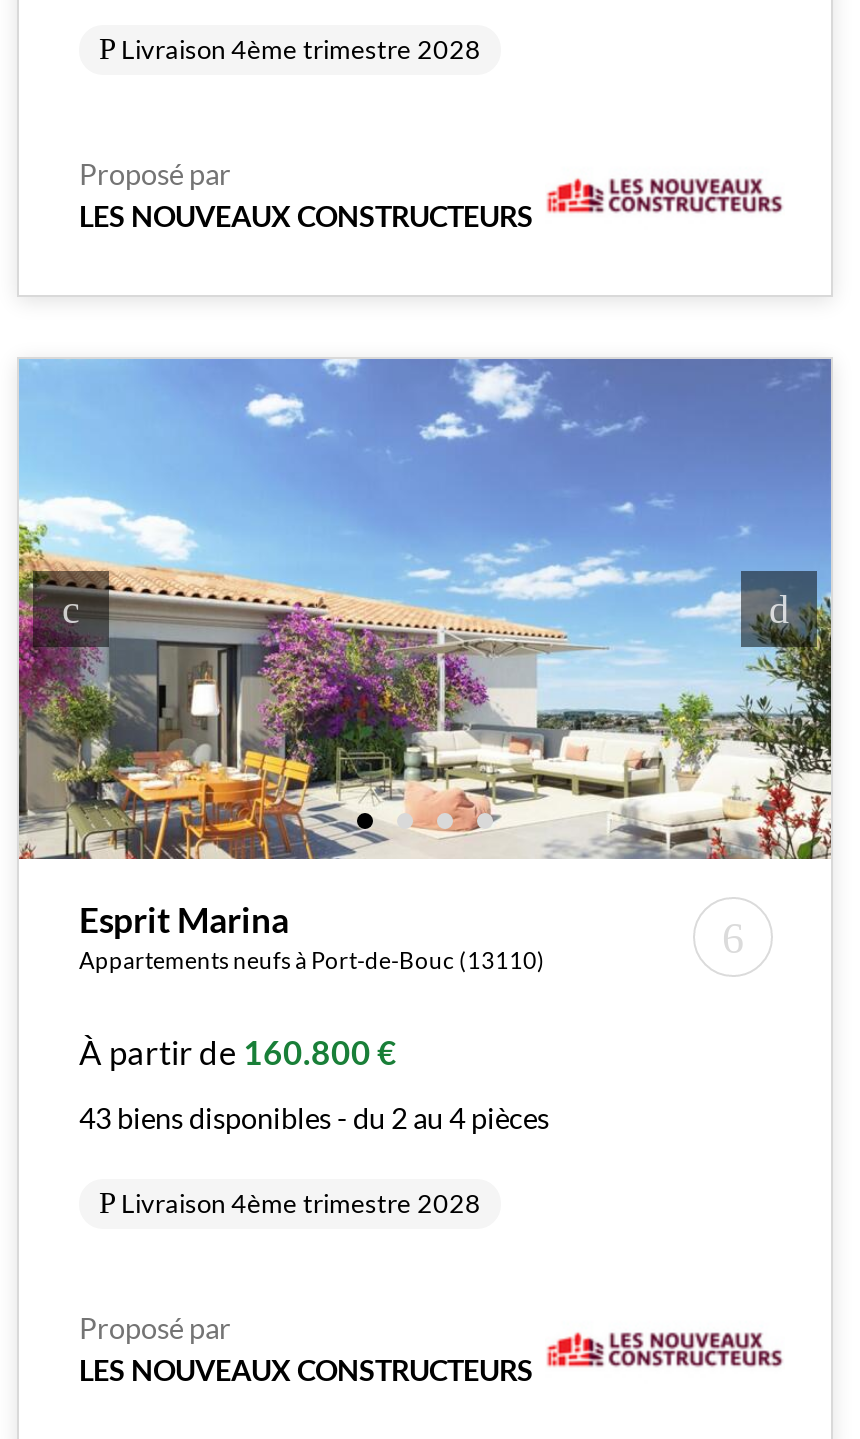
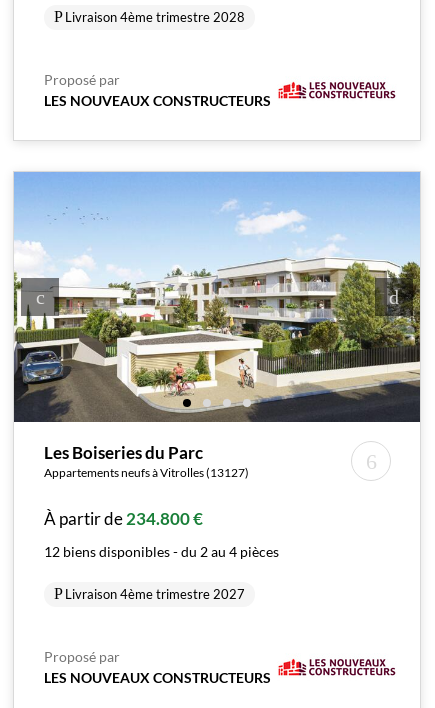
[17,359,833,973] [image] | Esprit Marina | Appartements neufs à Port-de-Bouc (13110) -> [13,172,421,479] [image] | Les Boiseries du Parc | Appartements neufs à Vitrolles (13127)
[79,1033,397,1073] À partir de 160.800 € -> [44,509,203,529] À partir de 234.800 €
[79,1101,549,1135] 43 biens disponibles - du 2 au 4 pièces -> [44,543,279,560] 12 biens disponibles - du 2 au 4 pièces
[121,1187,481,1219] Livraison 4ème trimestre 2028 -> [65,586,245,602] Livraison 4ème trimestre 2027

